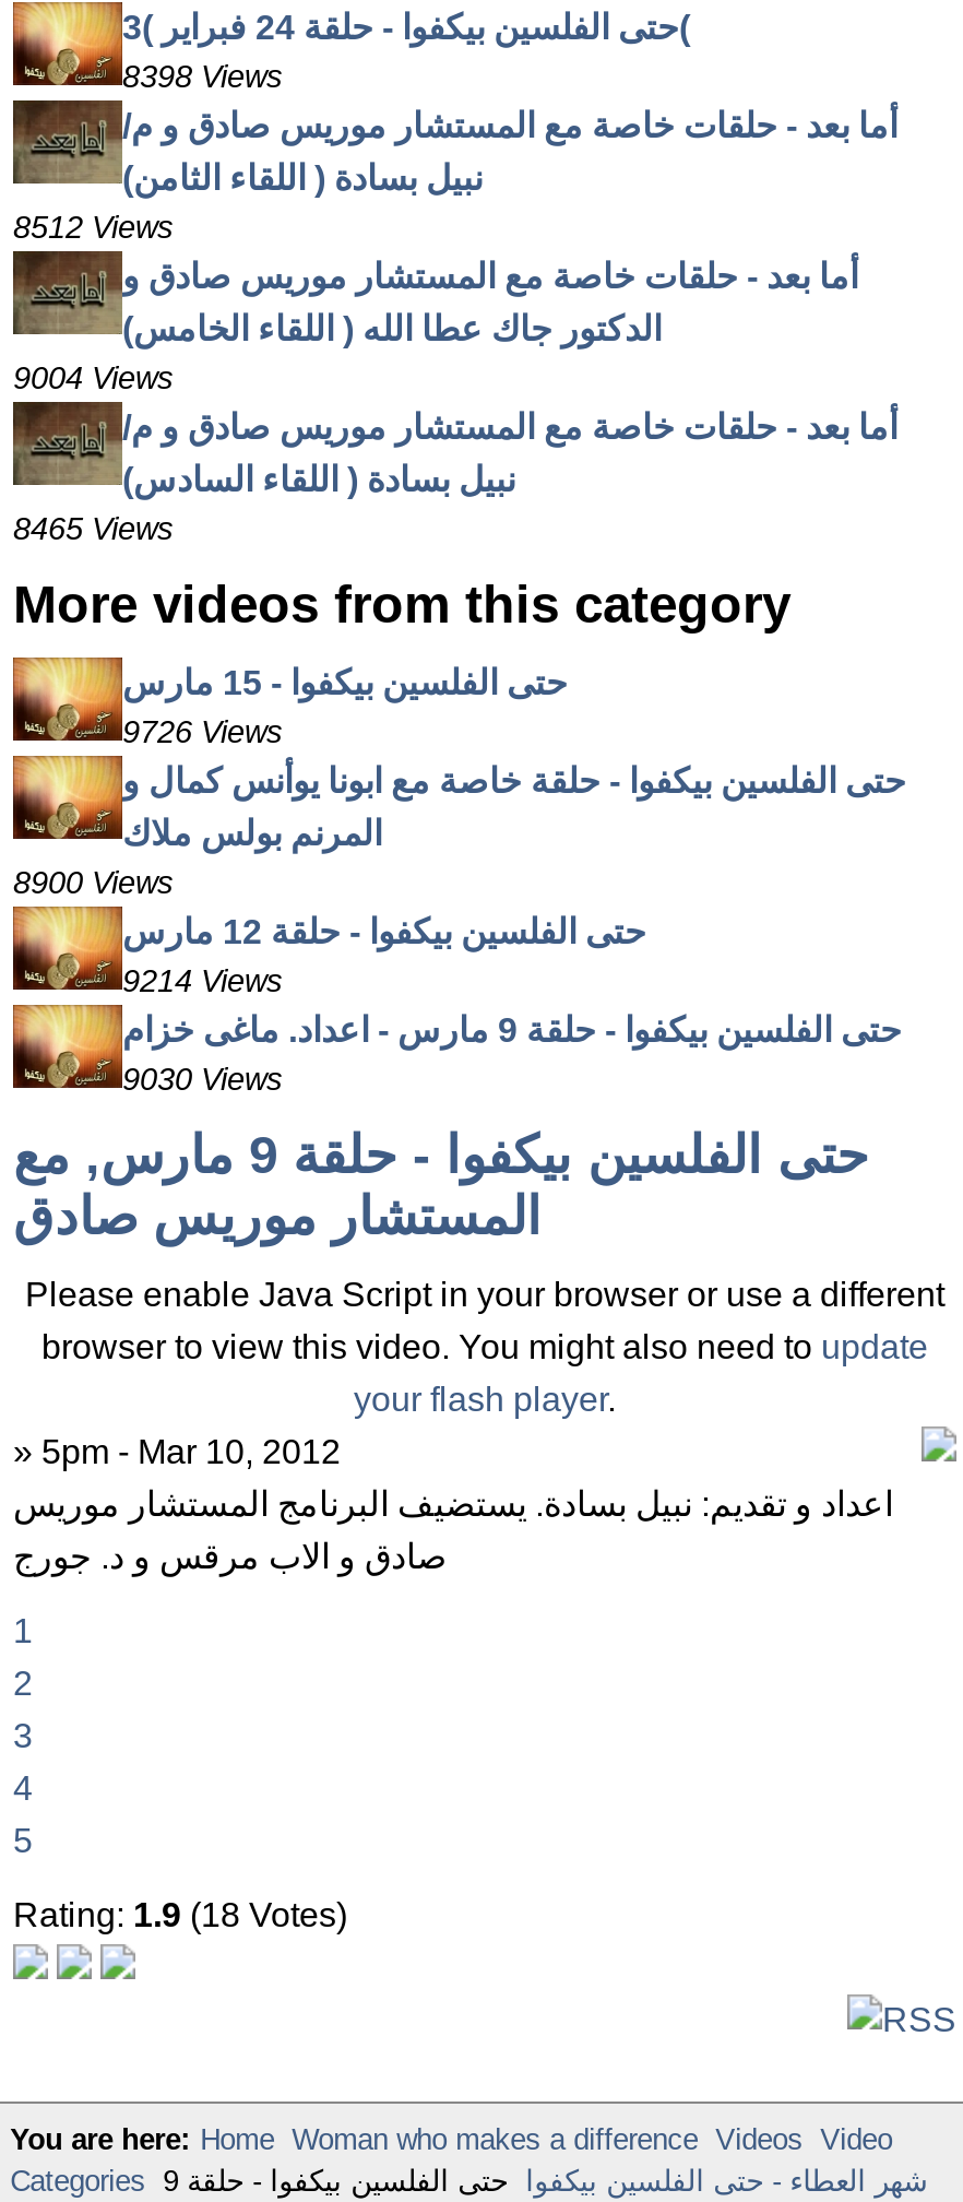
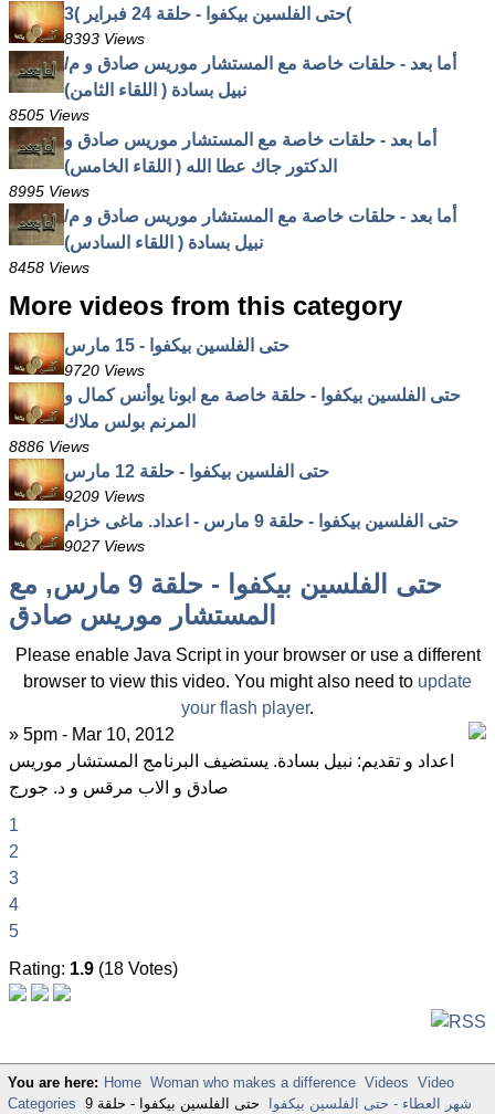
[122,59,282,94] 8398 Views -> [64,30,145,48] 8393 Views
[13,210,173,245] 8512 Views -> [9,106,89,124] 8505 Views
[13,360,173,395] 9004 Views -> [9,182,89,200] 8995 Views
[13,511,173,546] 8465 Views -> [9,259,89,276] 8458 Views
[122,714,282,749] 9726 Views -> [64,361,145,379] 9720 Views
[13,865,173,900] 8900 Views -> [9,438,89,455] 8886 Views
[122,963,282,998] 9214 Views -> [64,487,145,505] 9209 Views
[122,1062,282,1097] 9030 Views -> [64,537,145,555] 9027 Views

